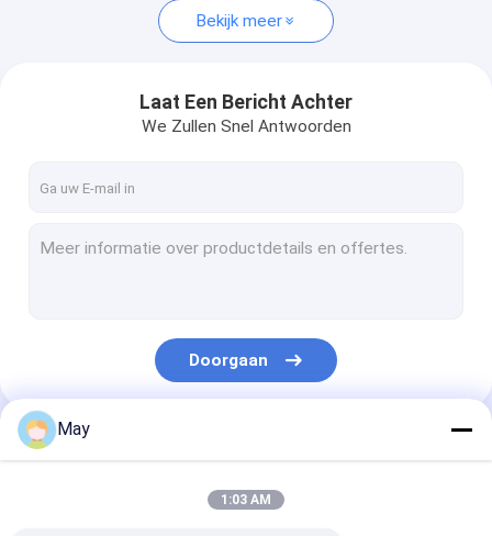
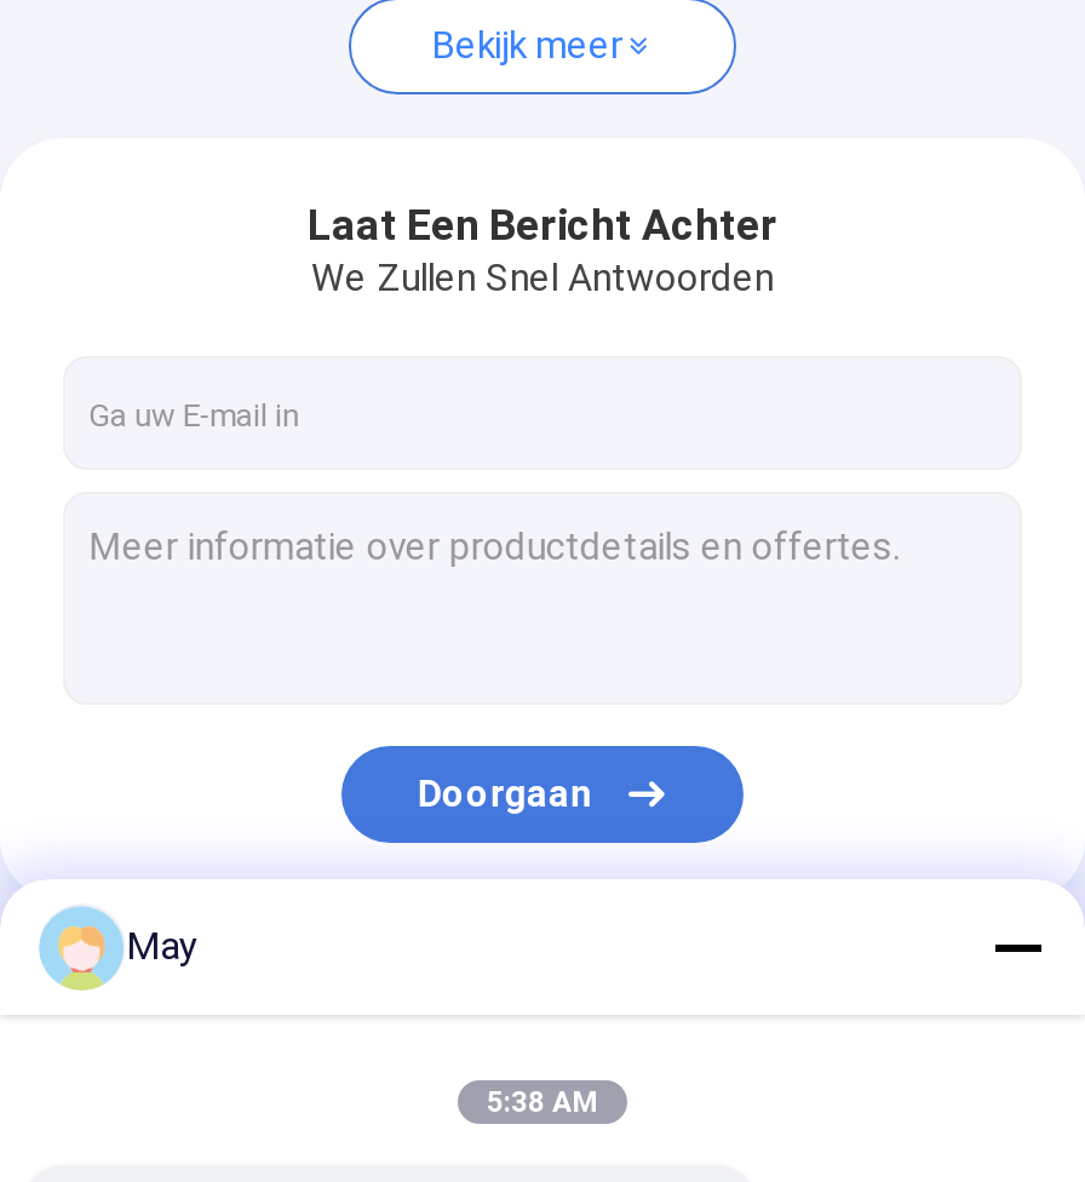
[221,492,271,507] 1:03 AM -> [487,1085,598,1119] 5:38 AM

